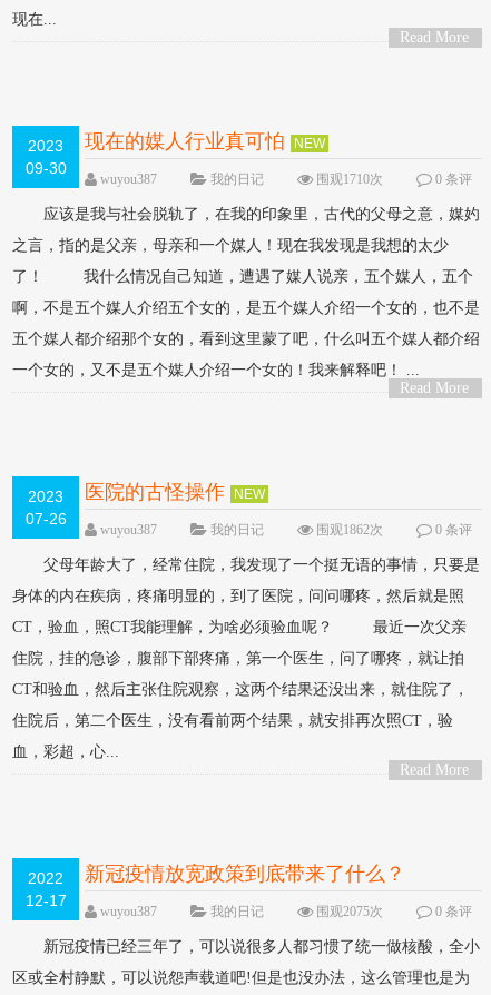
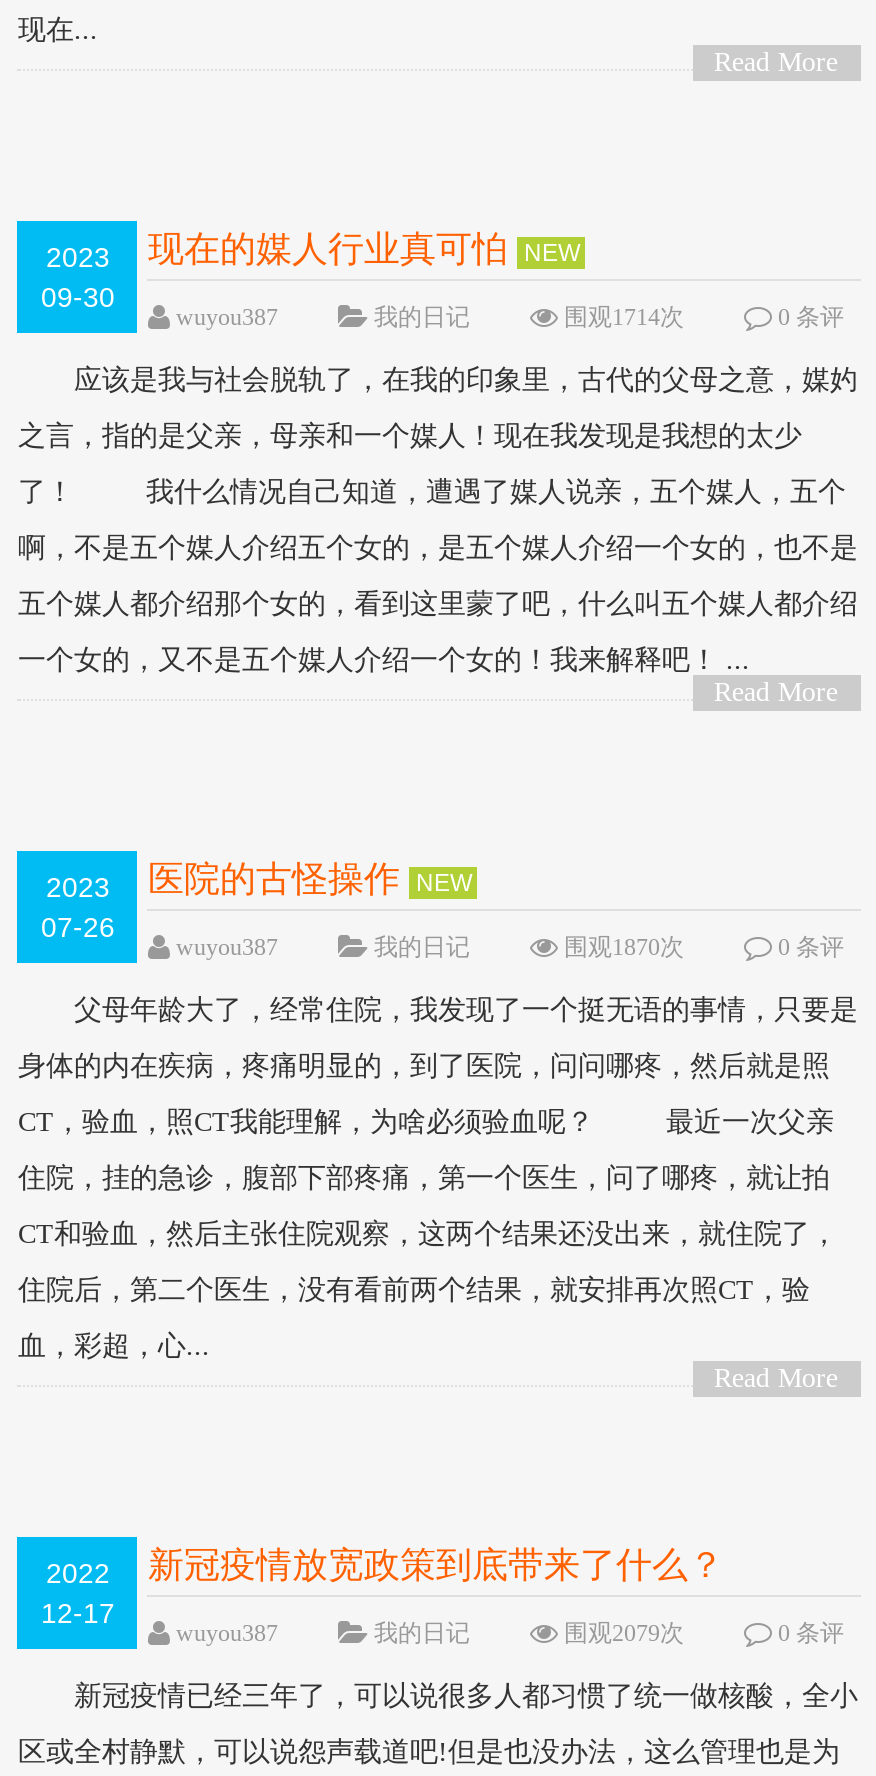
[313,171,383,187] 围观1710次 -> [558,303,684,331] 围观1714次
[313,522,383,538] 围观1862次 -> [558,933,684,961] 围观1870次
[313,904,383,919] 围观2075次 -> [558,1619,684,1647] 围观2079次

